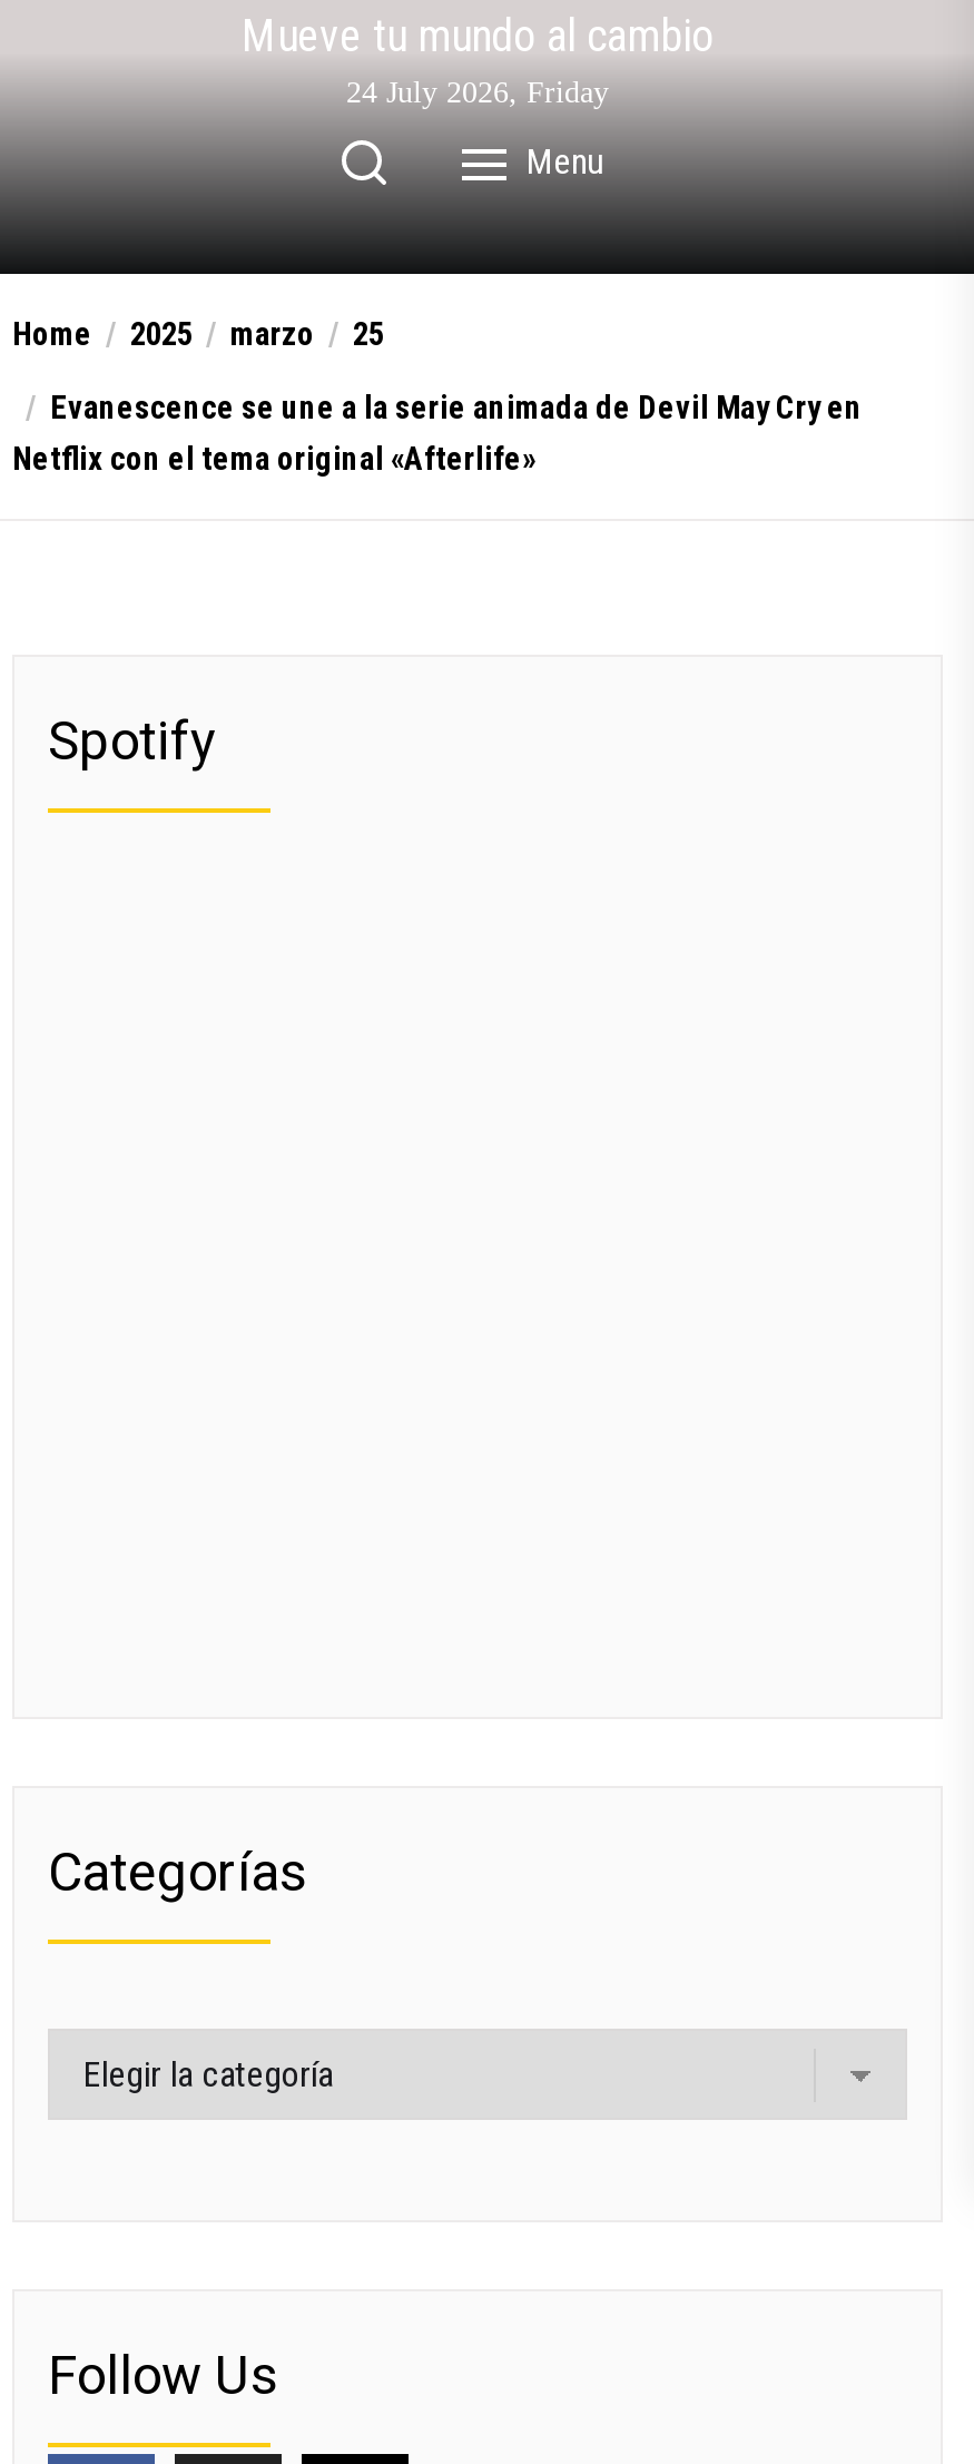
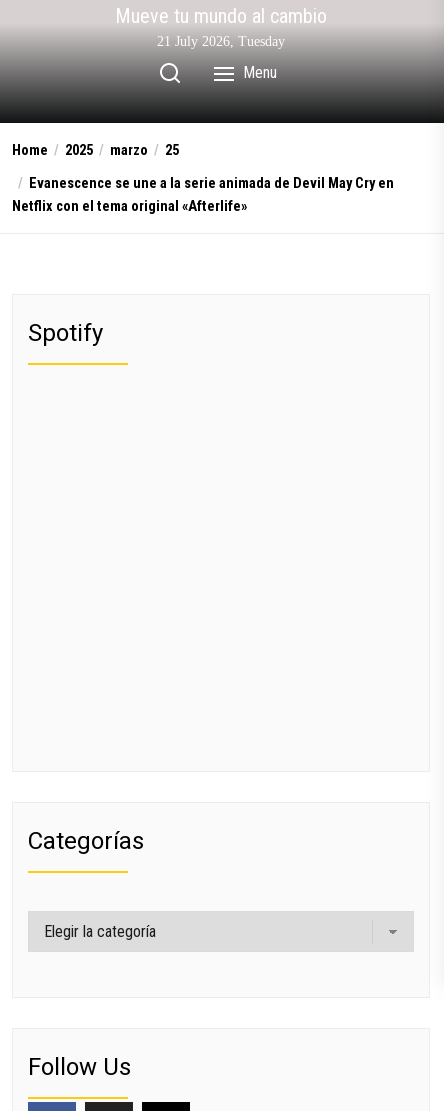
[346,76,609,109] 24 July 2026, Friday -> [157,34,285,49] 21 July 2026, Tuesday

